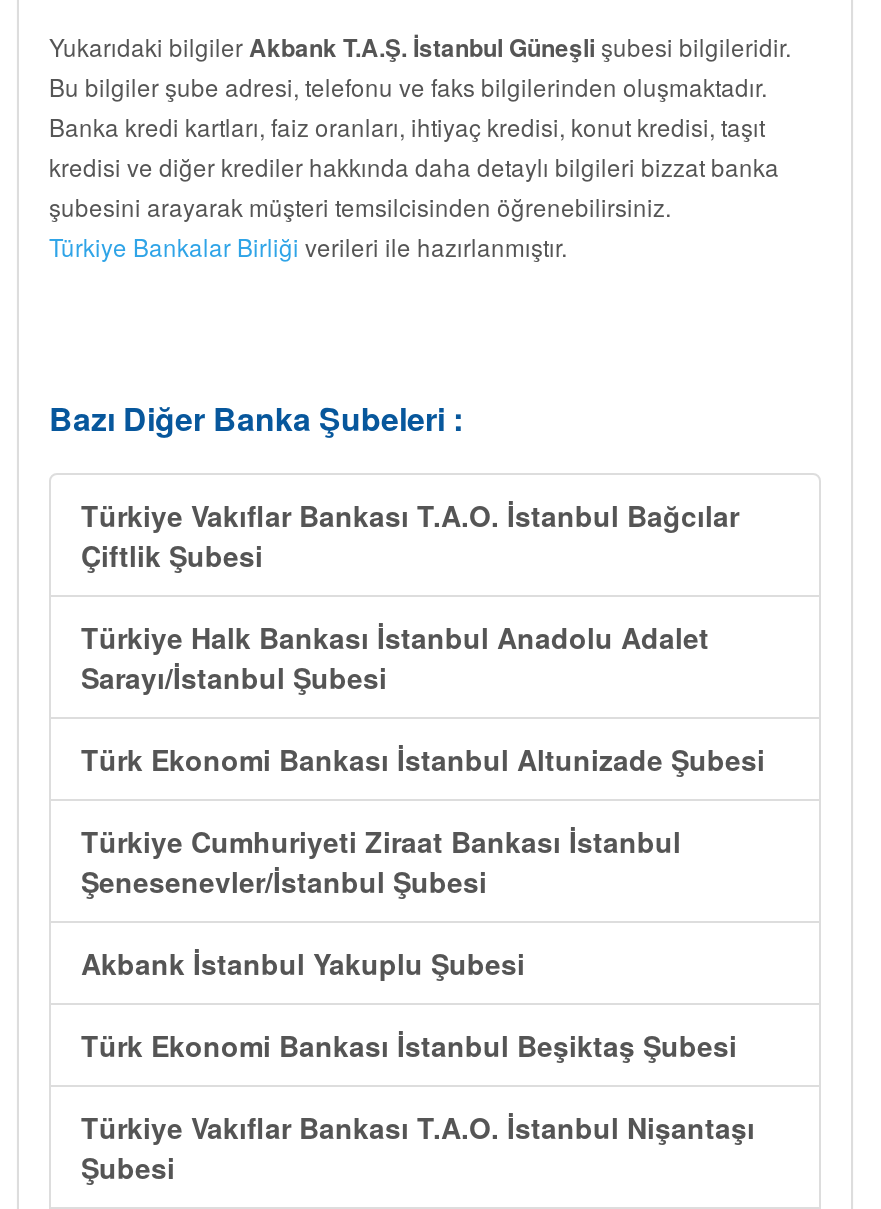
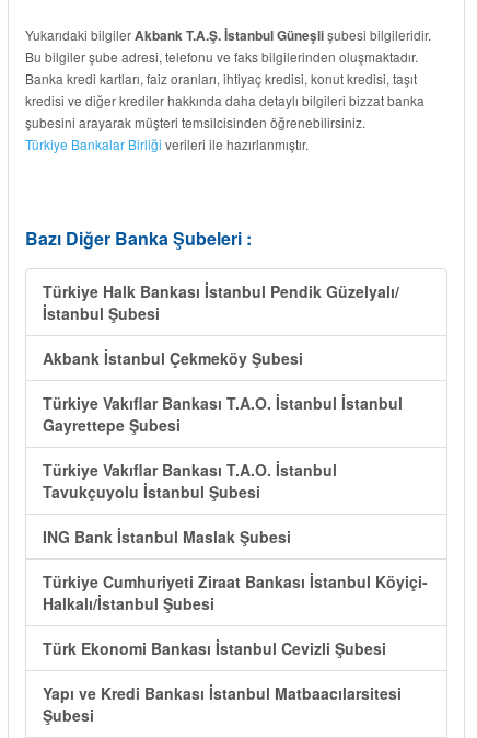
[81,495,765,1147] Türkiye Vakıflar Bankası T.A.O. İstanbul Bağcılar | Çiftlik Şubesi | Türkiye Halk Bankası İstanbul Anadolu Adalet | Sarayı/İstanbul Şubesi | Türk Ekonomi Bankası İstanbul Altunizade Şubesi | Türkiye Cumhuriyeti Ziraat Bankası İstanbul | Şenesenevler/İstanbul Şubesi | Akbank İstanbul Yakuplu Şubesi | Türk Ekonomi Bankası İstanbul Beşiktaş Şubesi | Türkiye Vakıflar Bankası T.A.O. İstanbul Nişantaşı -> [43,280,428,704] Türkiye Halk Bankası İstanbul Pendik Güzelyalı/ | İstanbul Şubesi | Akbank İstanbul Çekmeköy Şubesi | Türkiye Vakıflar Bankası T.A.O. İstanbul İstanbul | Gayrettepe Şubesi | Türkiye Vakıflar Bankası T.A.O. İstanbul | Tavukçuyolu İstanbul Şubesi | ING Bank İstanbul Maslak Şubesi | Türkiye Cumhuriyeti Ziraat Bankası İstanbul Köyiçi- | Halkalı/İstanbul Şubesi | Türk Ekonomi Bankası İstanbul Cevizli Şubesi | Yapı ve Kredi Bankası İstanbul Matbaacılarsitesi

